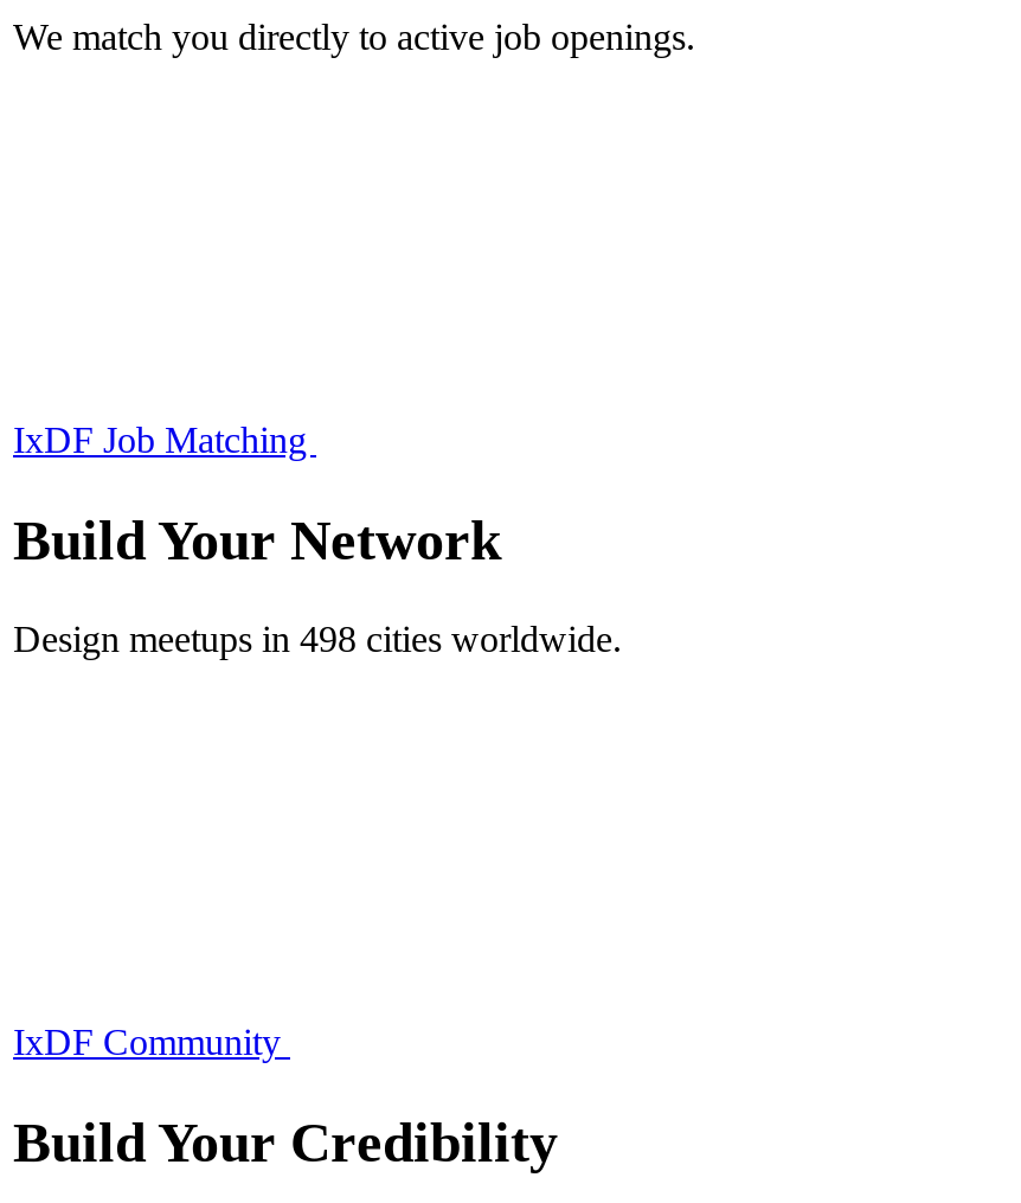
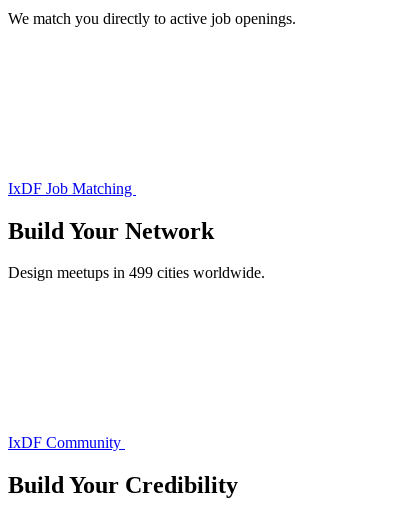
[13,620,622,660] Design meetups in 498 cities worldwide. -> [8,264,265,281] Design meetups in 499 cities worldwide.

